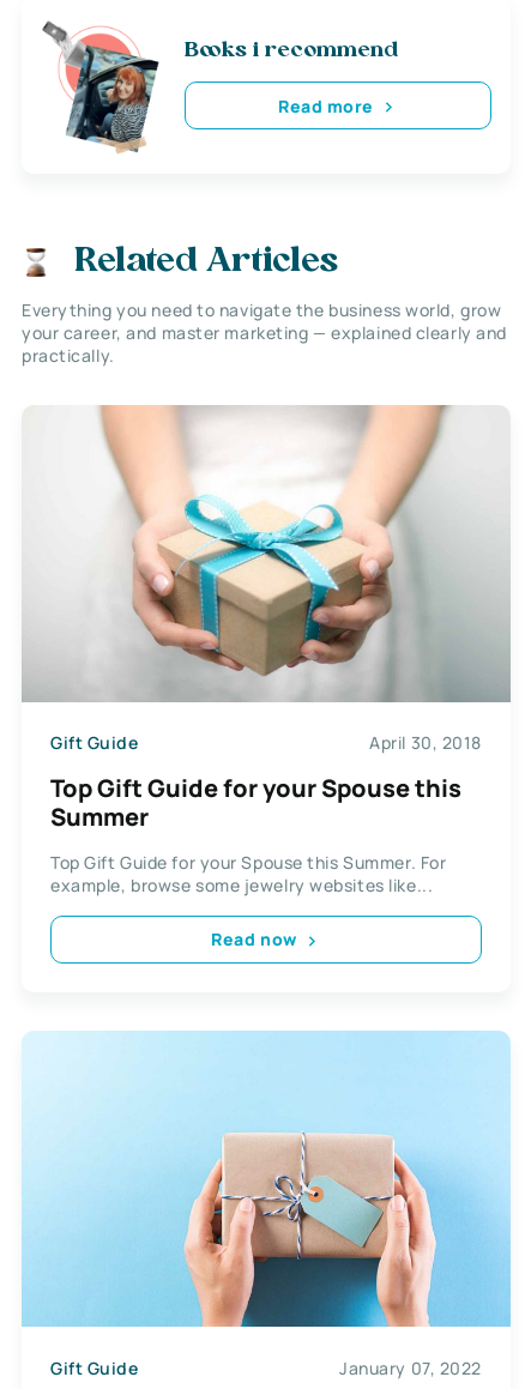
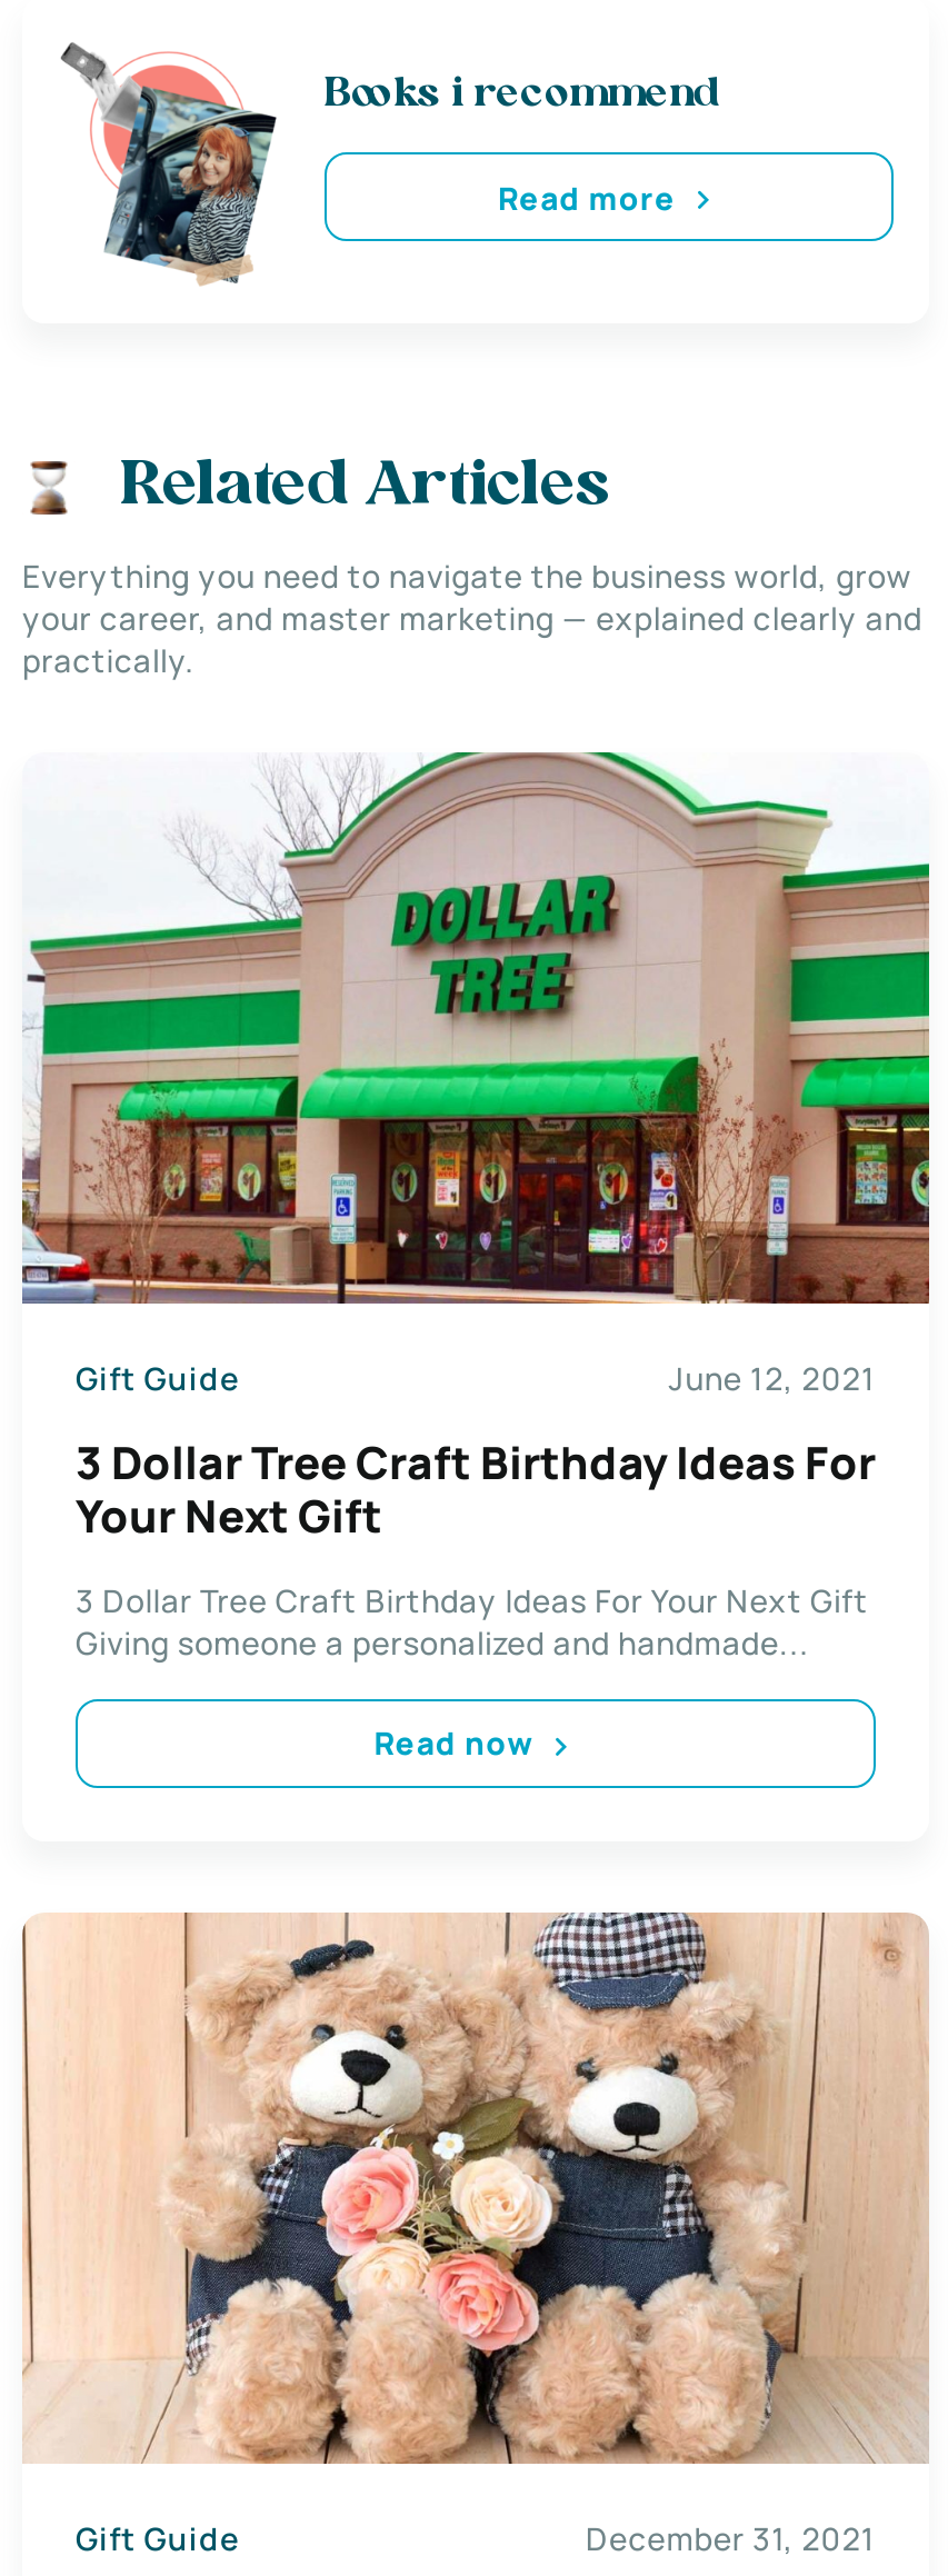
[22,404,511,754] [image] | April 30, 2018 -> [20,749,931,1400] [image] | June 12, 2021
[50,771,461,832] Top Gift Guide for your Spouse this | Summer -> [76,1432,876,1546] 3 Dollar Tree Craft Birthday Ideas For | Your Next Gift
[50,850,446,896] Top Gift Guide for your Spouse this Summer. For | example, browse some jewelry websites like... -> [76,1579,868,1664] 3 Dollar Tree Craft Birthday Ideas For Your Next Gift | Giving someone a personalized and handmade...
[22,1029,511,1379] [image] | January 07, 2022 -> [20,1909,929,2560] [image] | December 31, 2021

